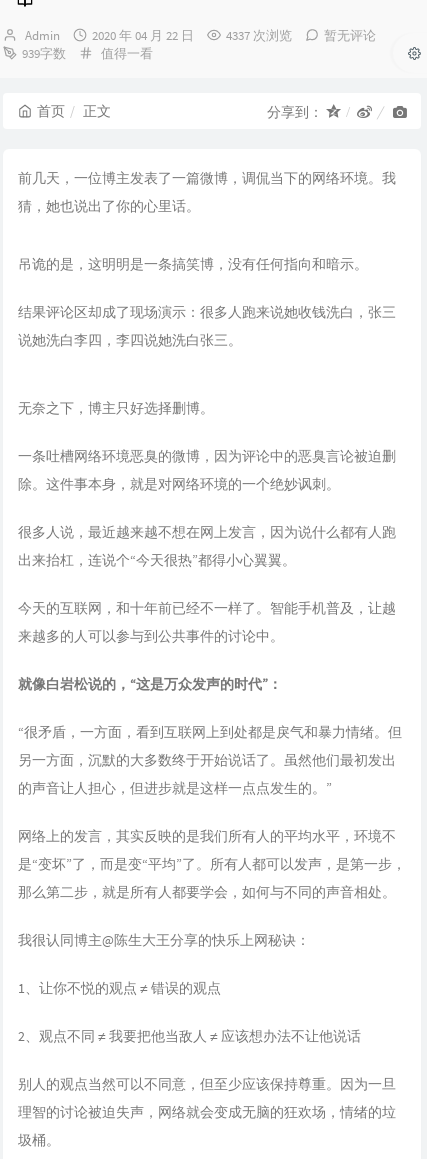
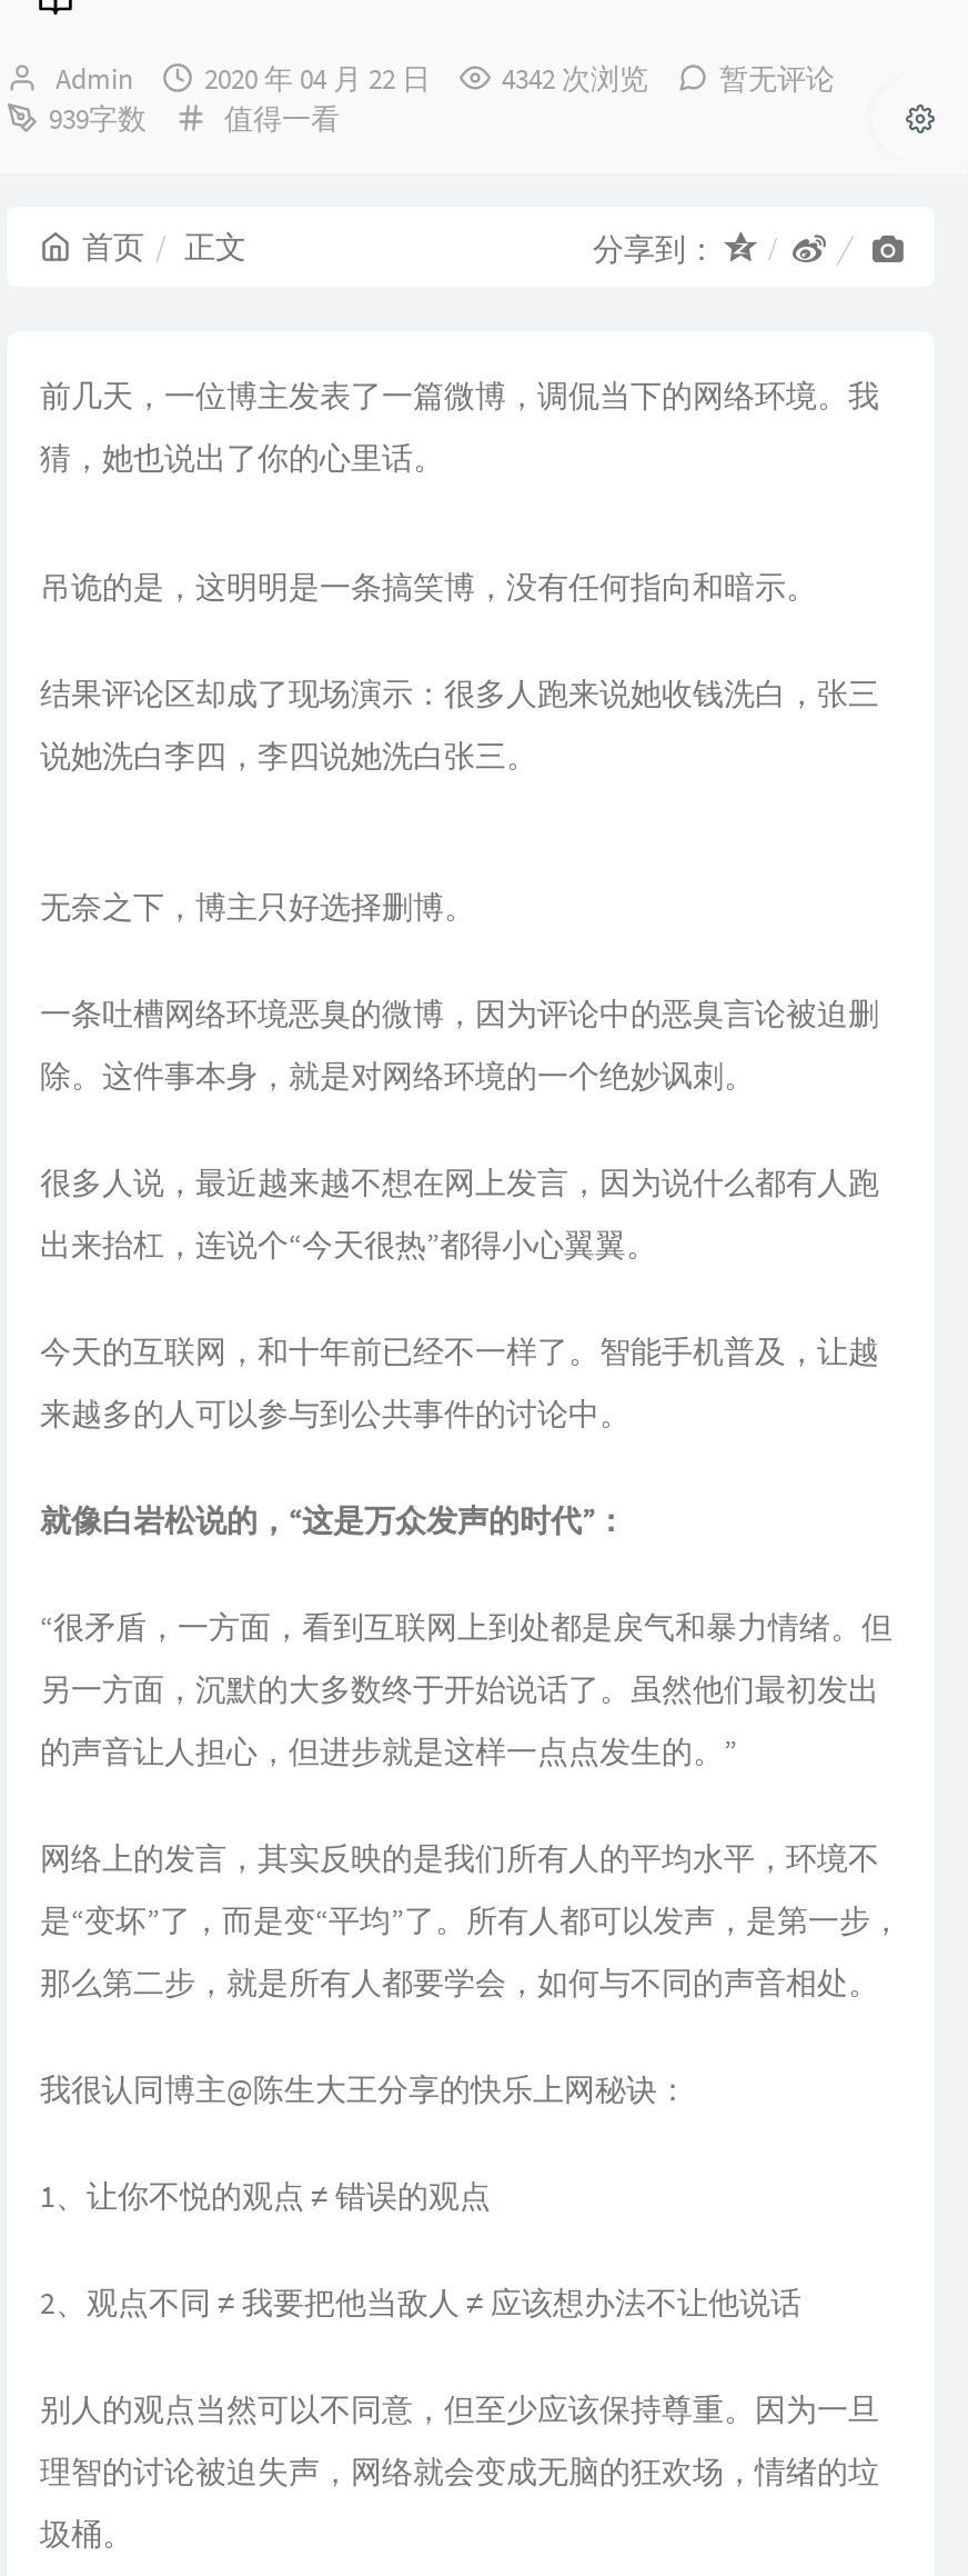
[226,27,292,44] 4337 次浏览 -> [502,60,648,98] 4342 次浏览

